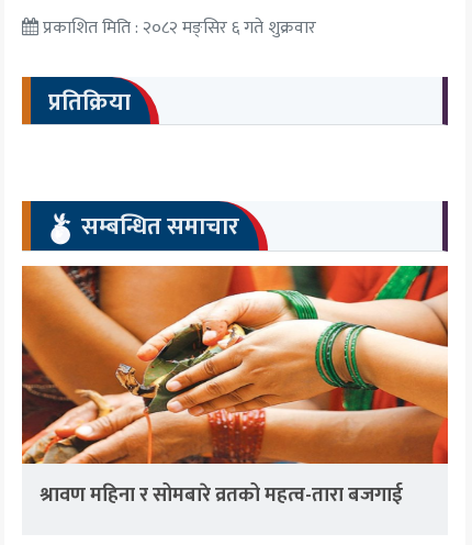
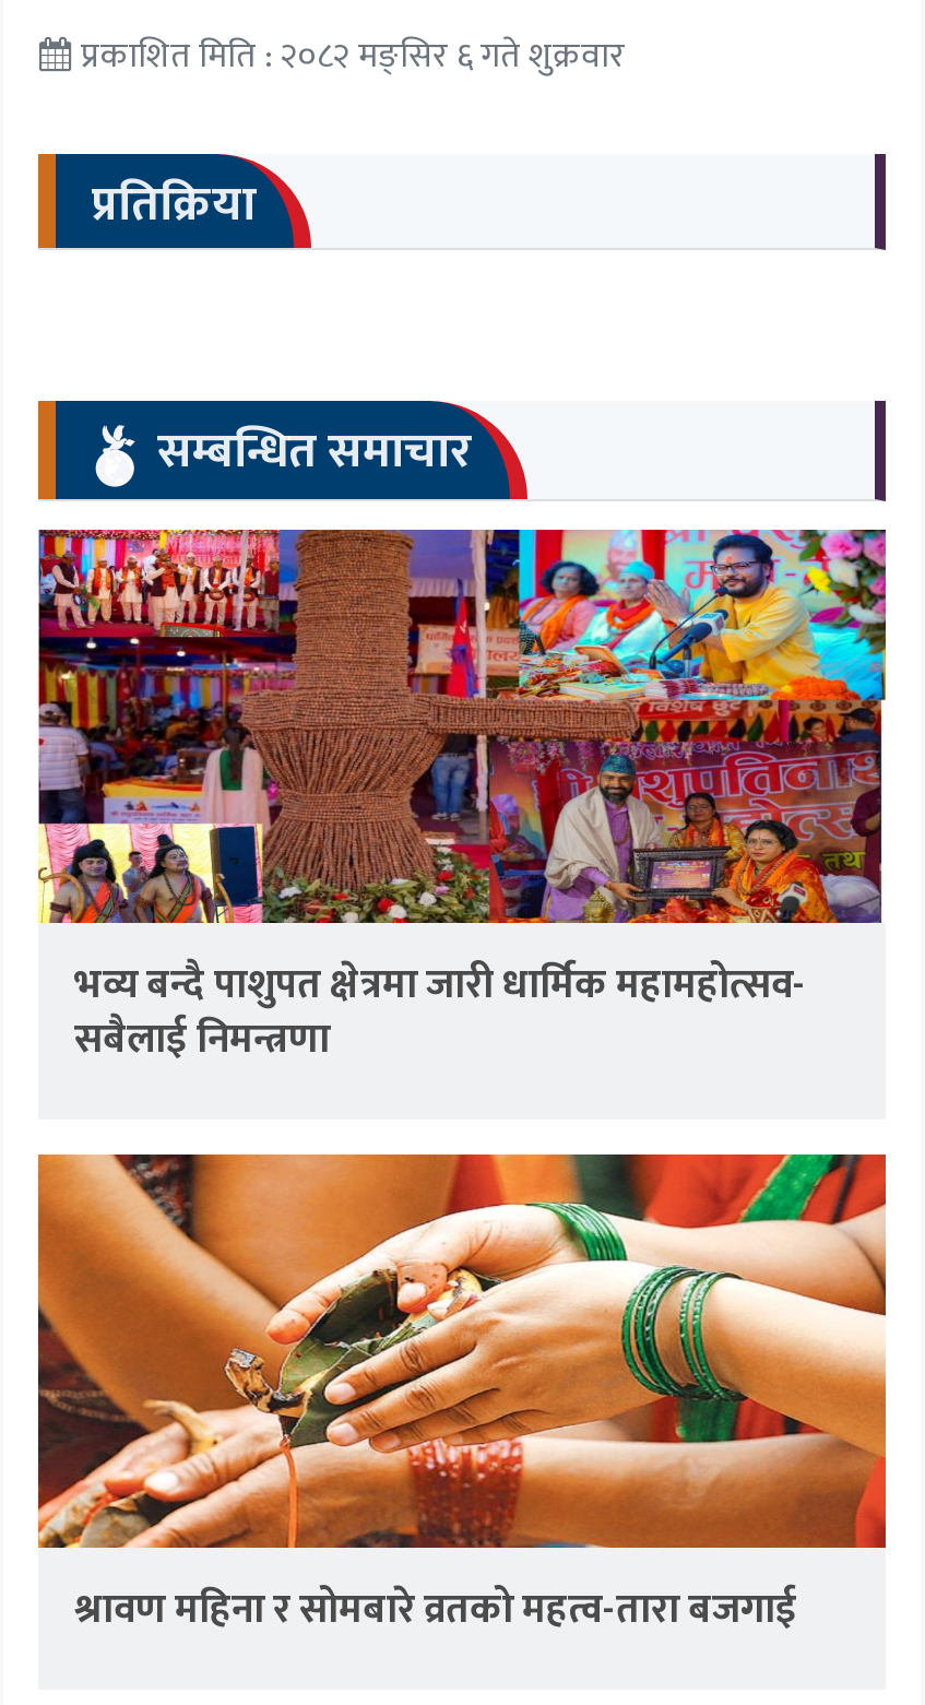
none -> [36,528,888,1073] [image] | भव्य बन्दै पाशुपत क्षेत्रमा जारी धार्मिक महामहोत्सव- | सबैलाई निमन्त्रणा

